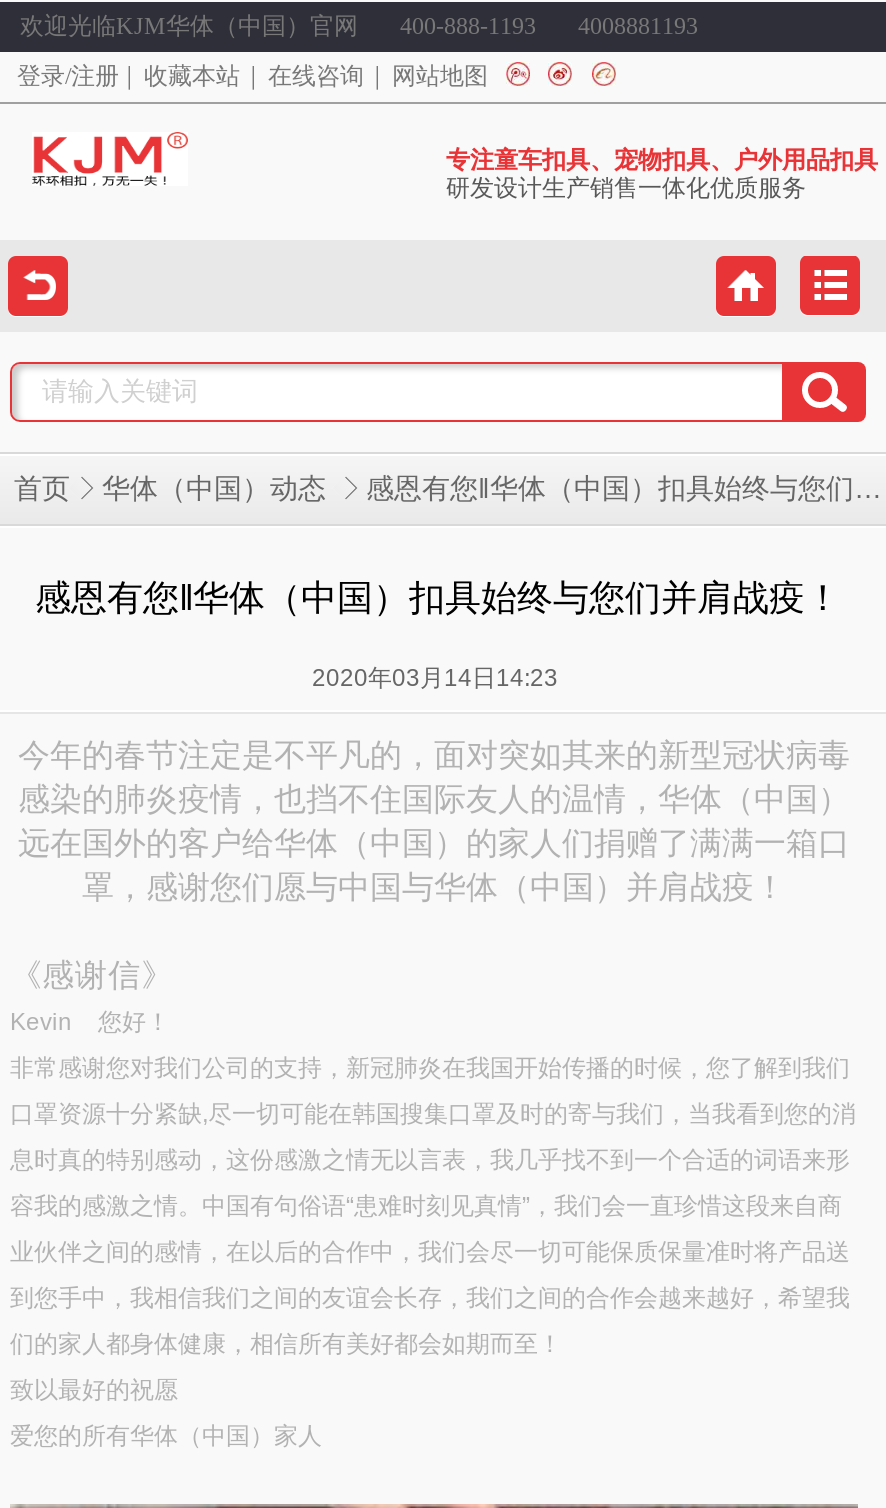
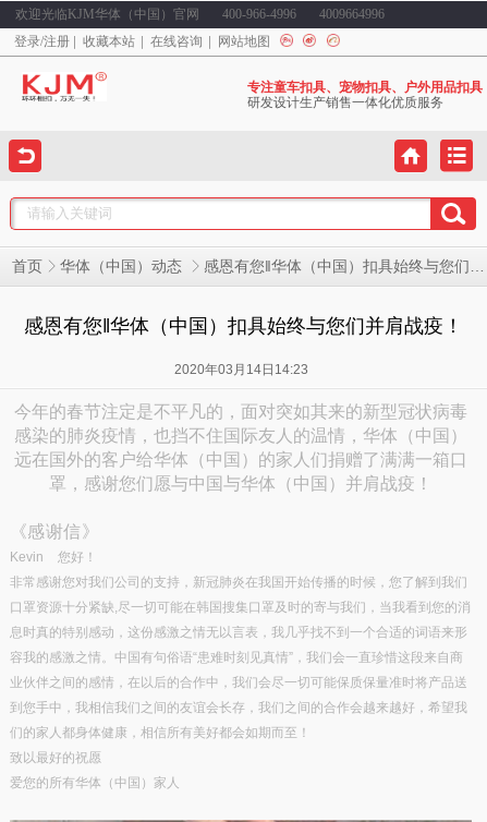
[400,12,536,40] 400-888-1193 -> [222,7,296,22] 400-966-4996
[578,12,698,40] 4008881193 -> [319,7,385,22] 4009664996

